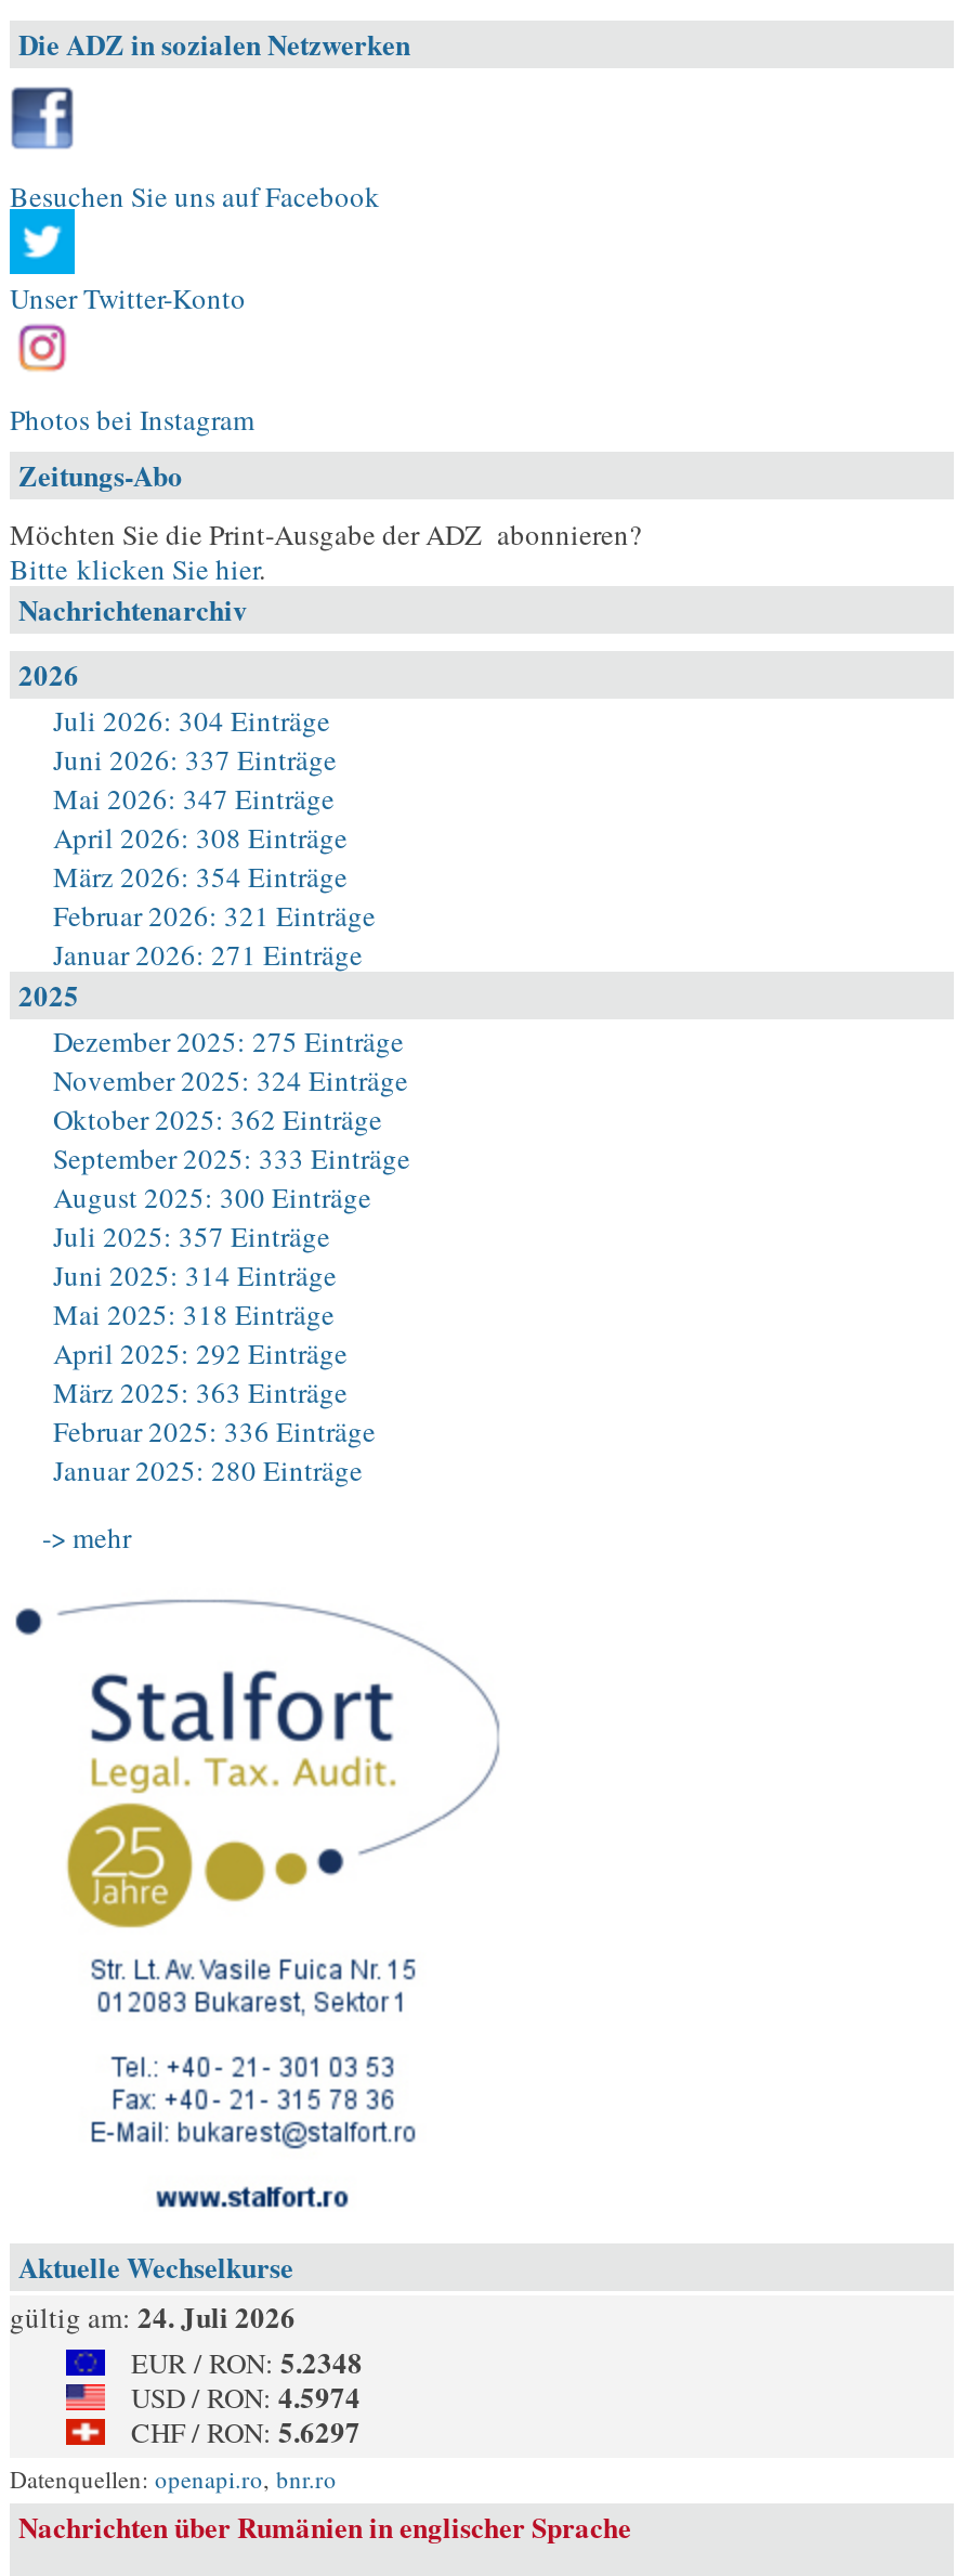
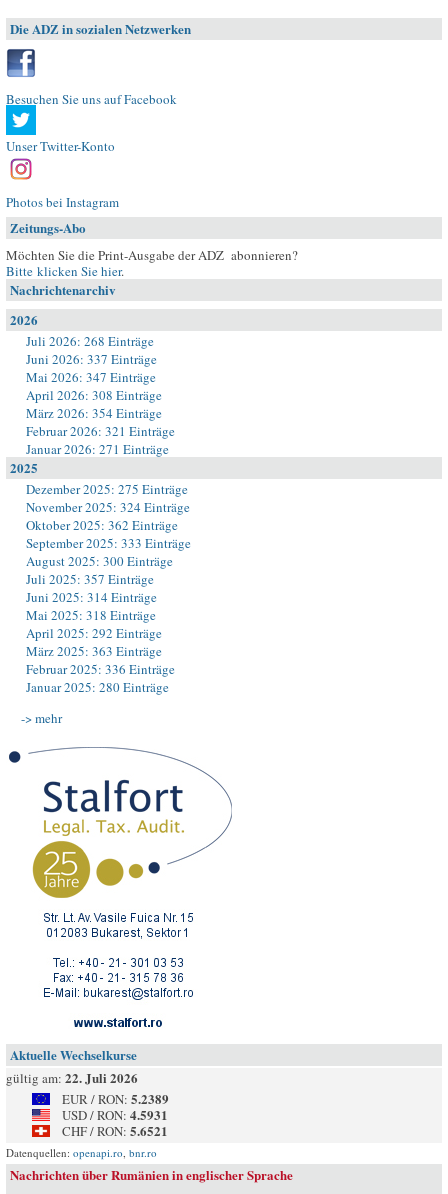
[53,701,330,740] Juli 2026: 304 Einträge -> [26,332,154,350] Juli 2026: 268 Einträge
[10,2295,296,2337] gültig am: 24. Juli 2026 -> [6,1068,138,1087] gültig am: 22. Juli 2026
[131,2341,363,2382] EUR / RON: 5.2348 -> [62,1089,169,1108] EUR / RON: 5.2389
[131,2376,361,2417] USD / RON: 4.5974 -> [62,1105,168,1124] USD / RON: 4.5931
[131,2410,361,2451] CHF / RON: 5.6297 -> [62,1121,168,1140] CHF / RON: 5.6521

